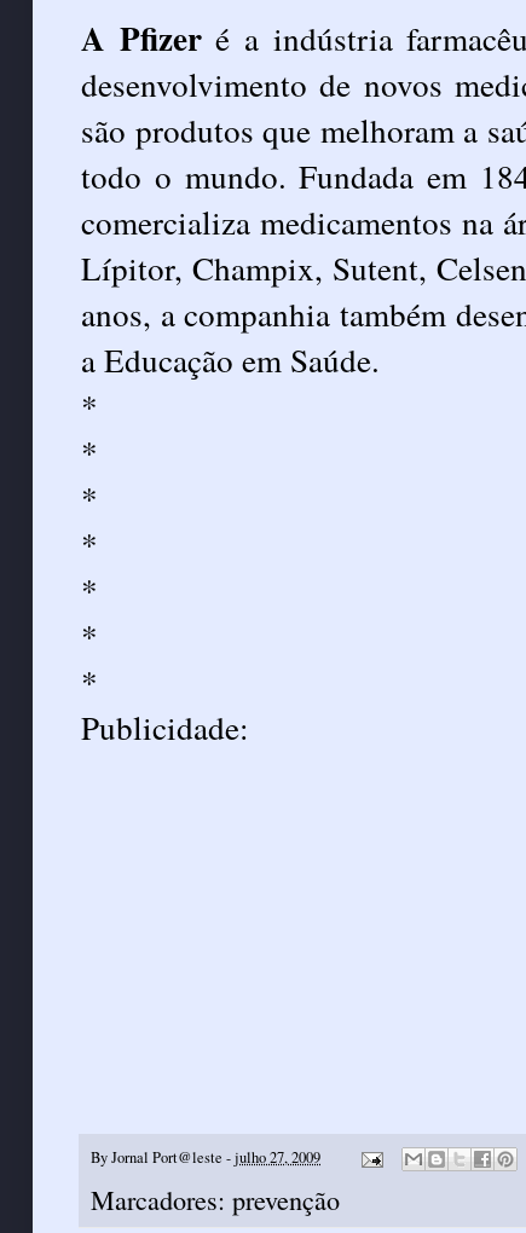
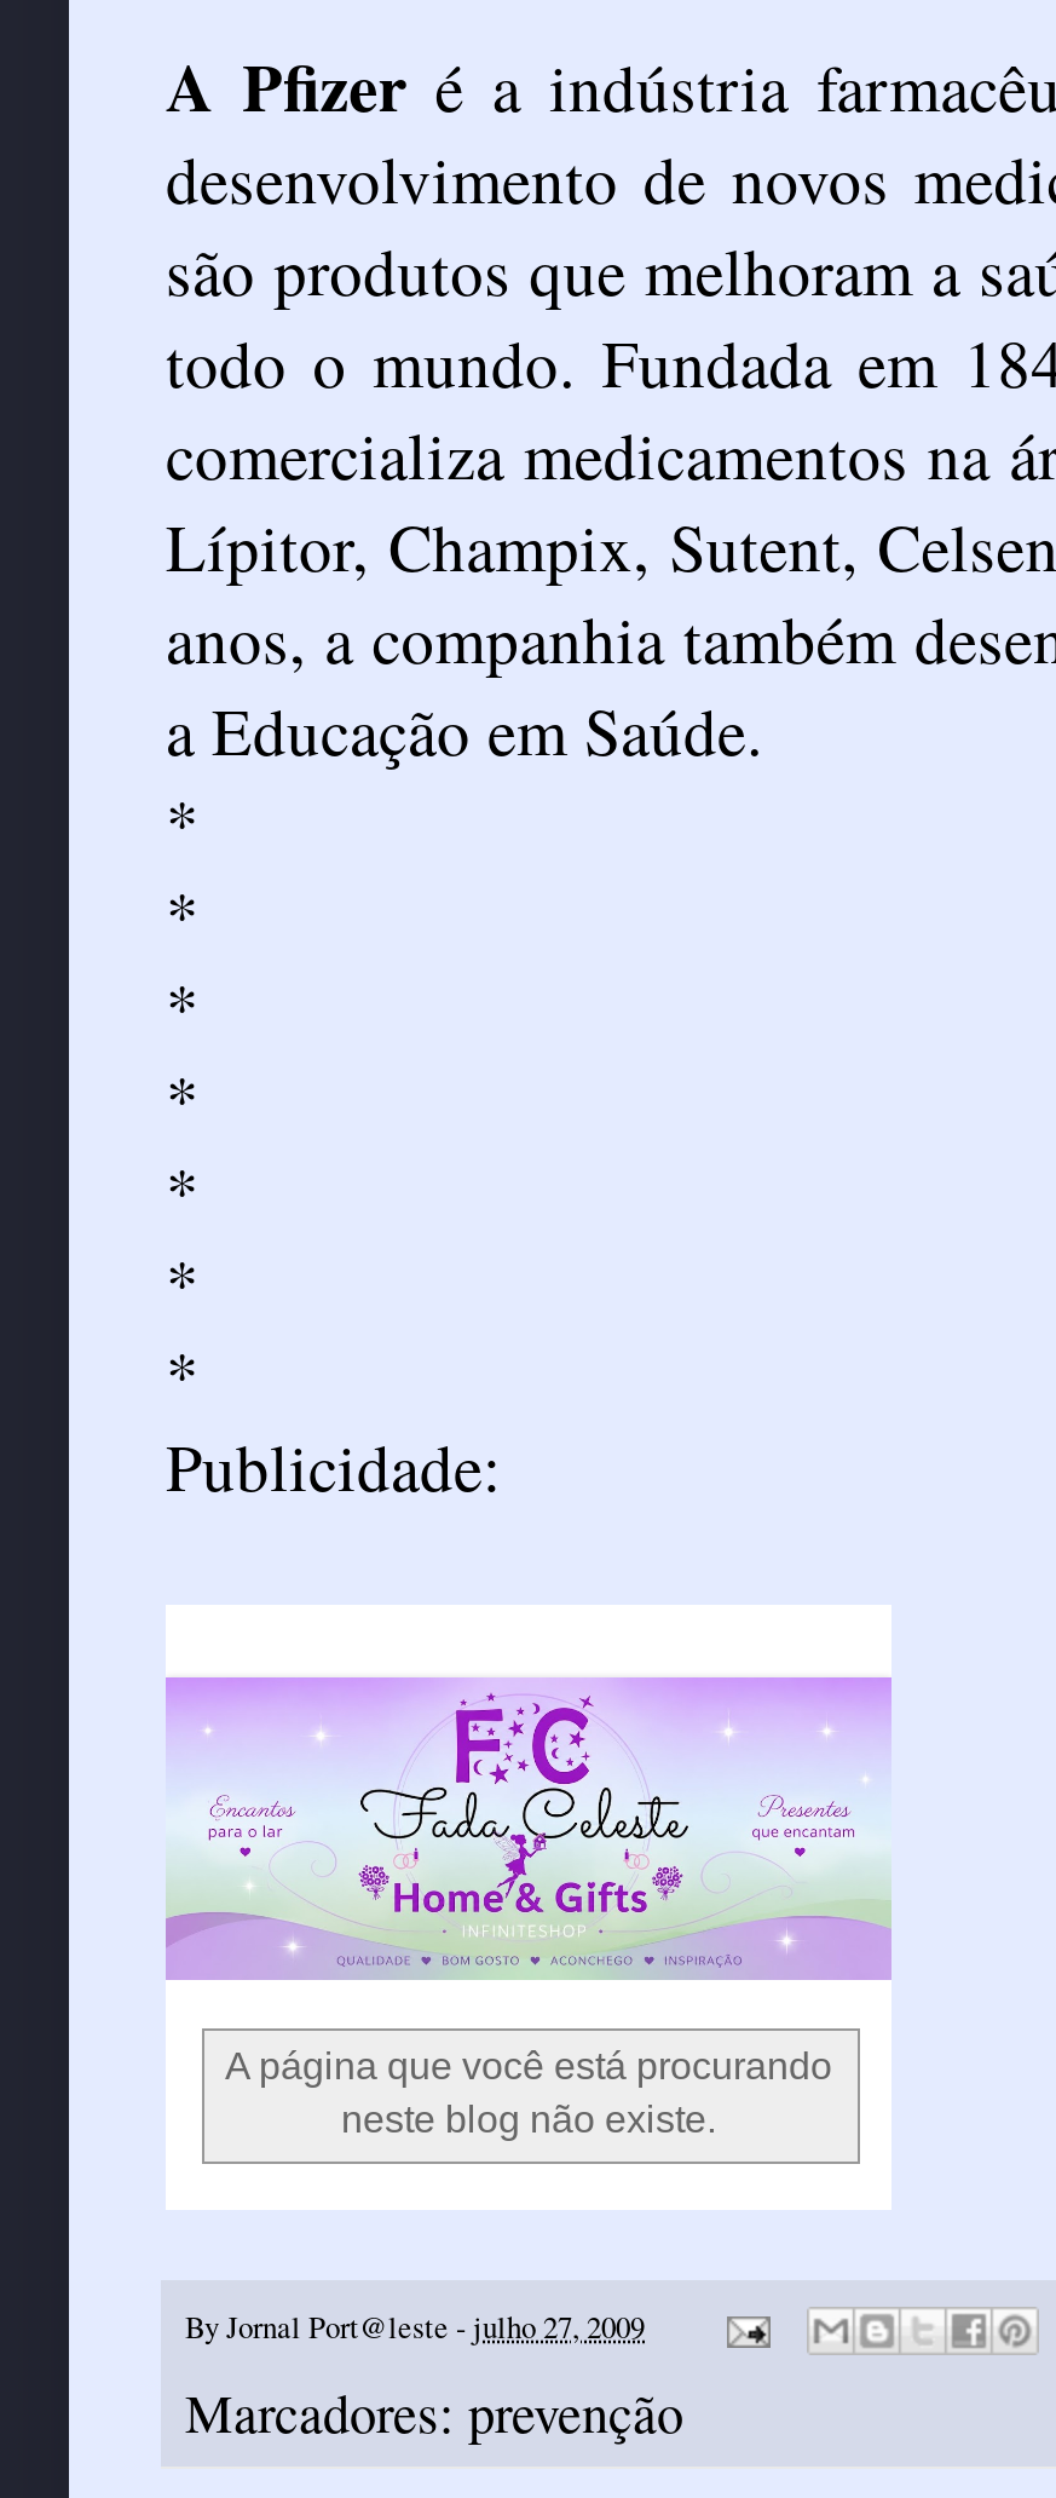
none -> [163,1610,891,2205] [image]

